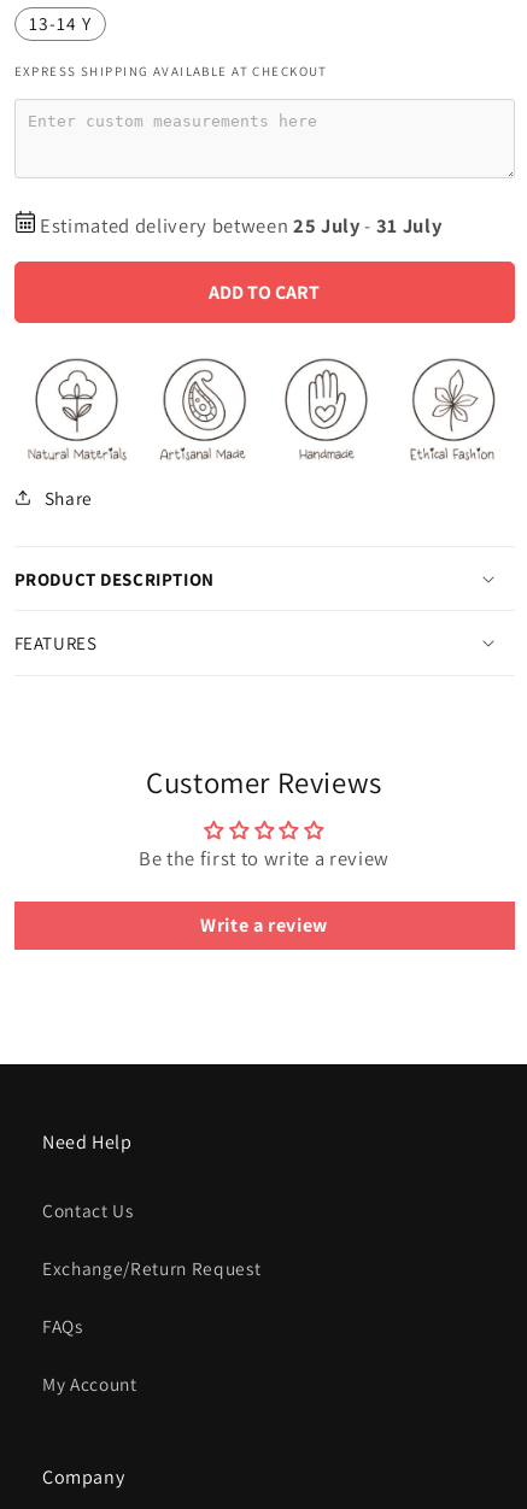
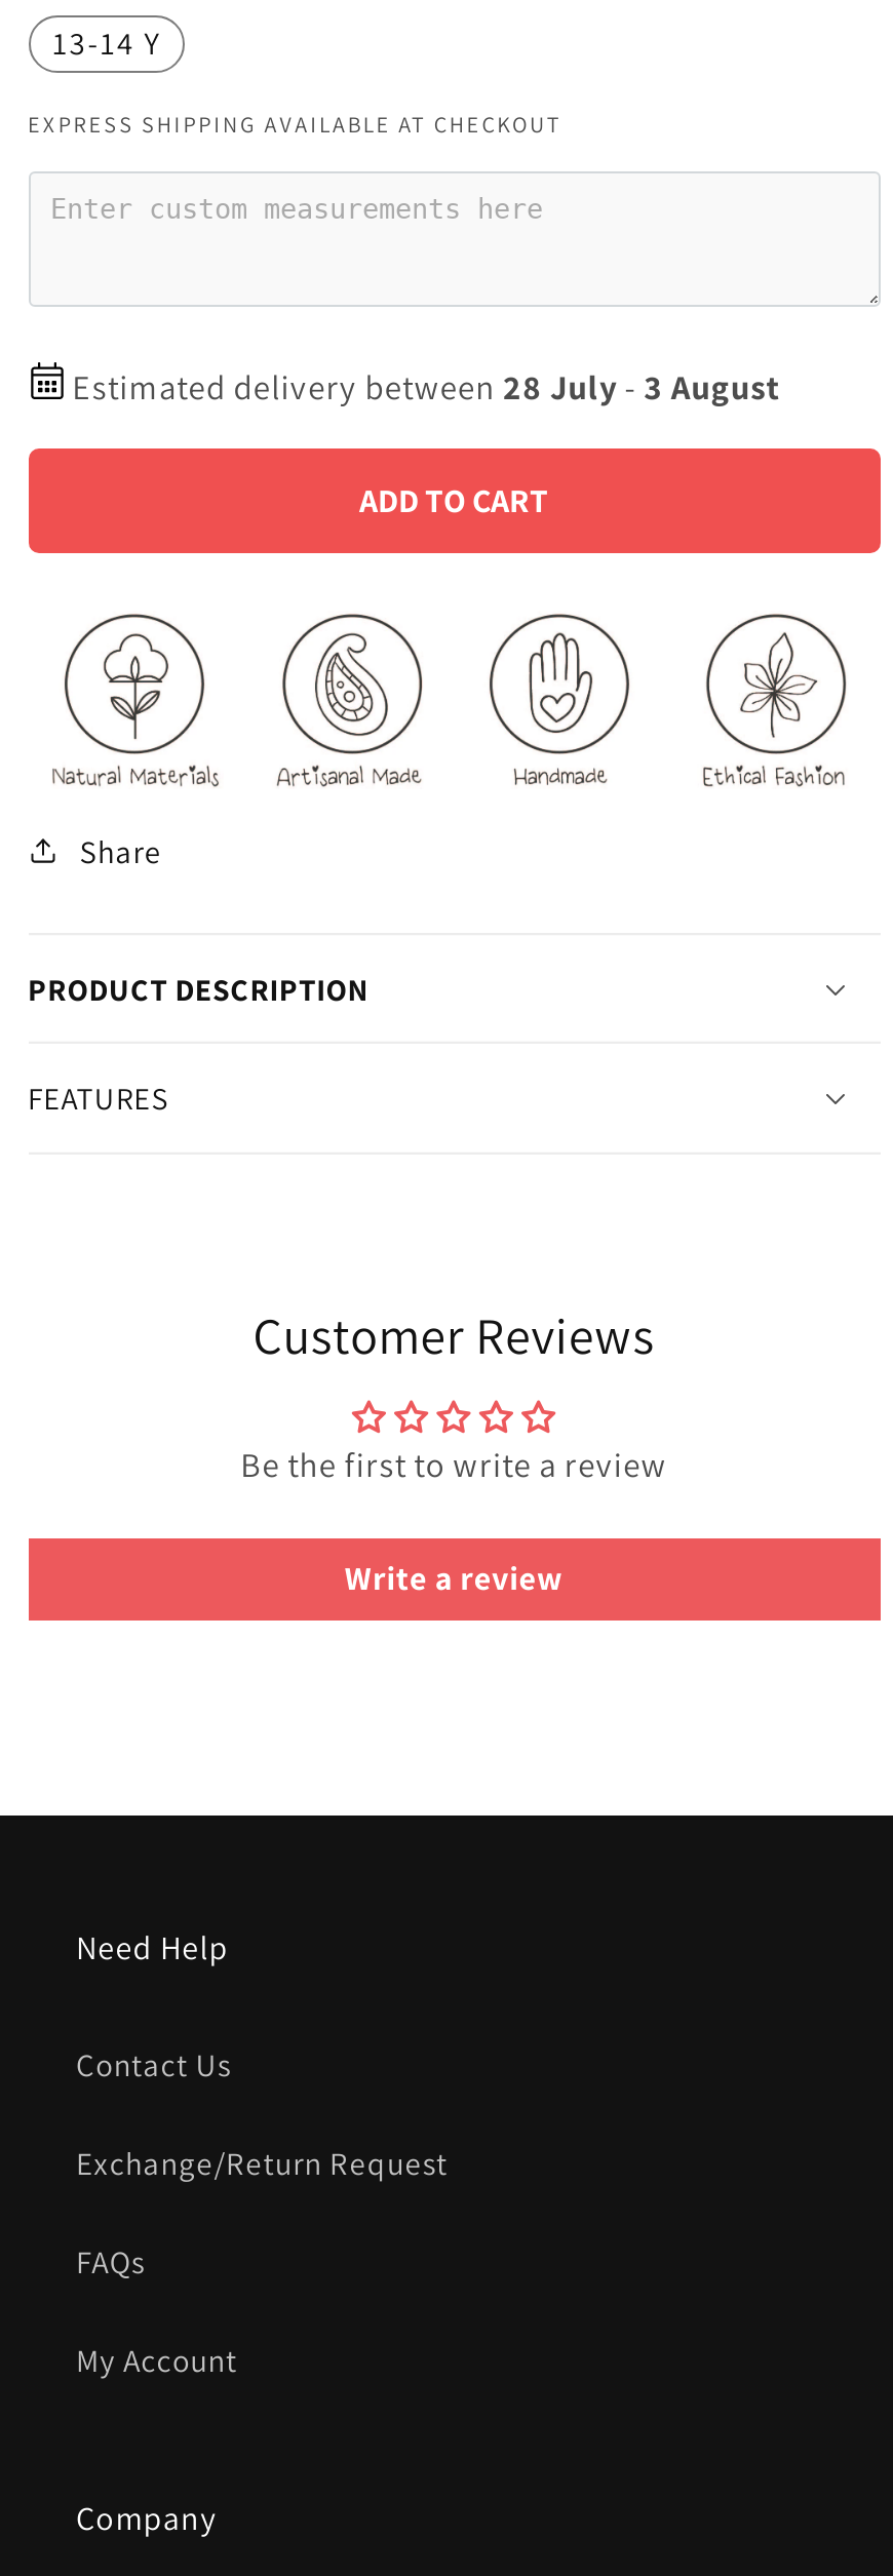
[40,212,442,238] Estimated delivery between 25 July - 31 July -> [72,364,780,409] Estimated delivery between 28 July - 3 August

